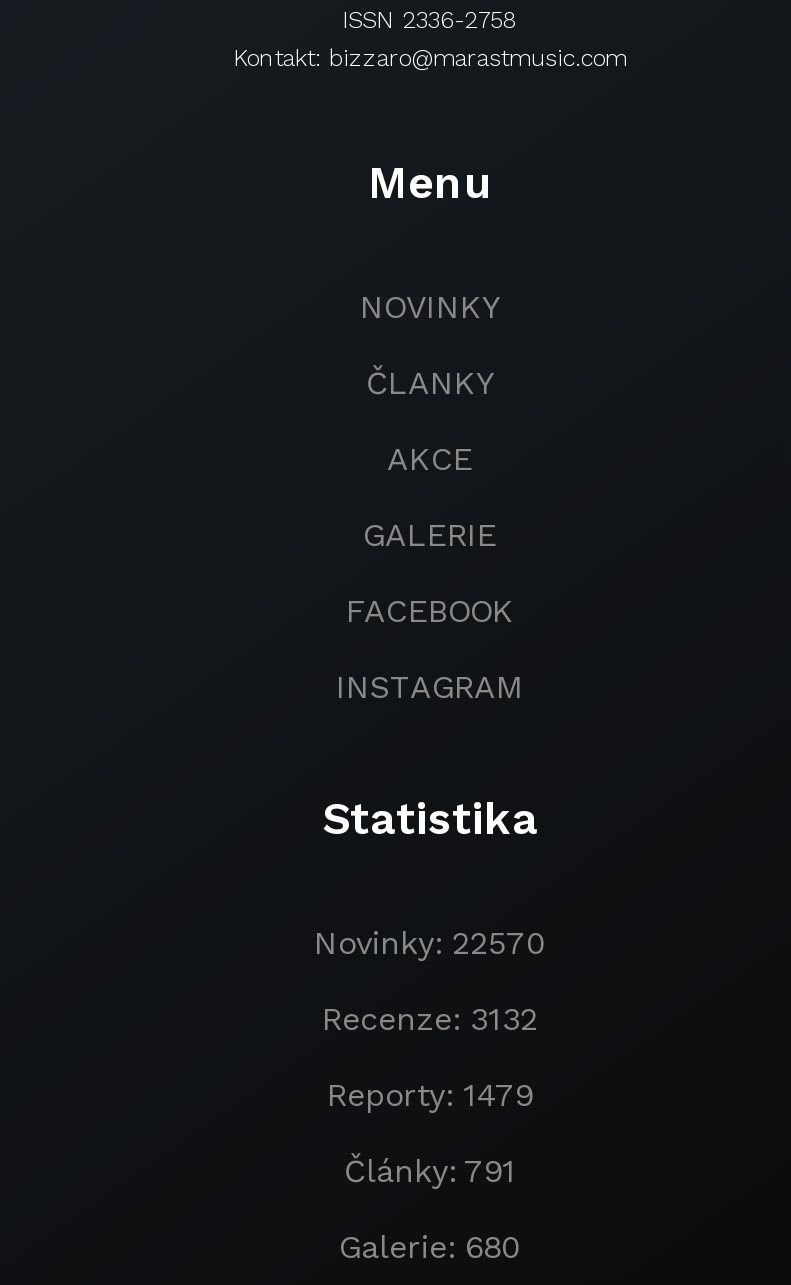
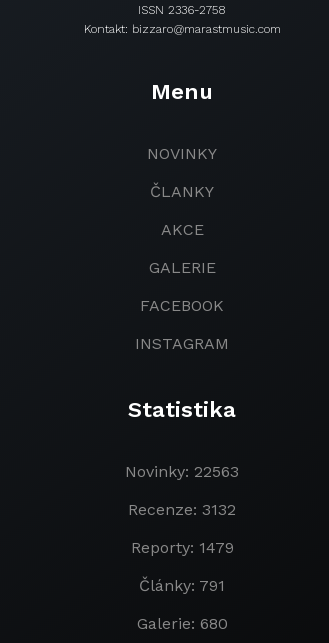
[314,924,546,962] Novinky: 22570 -> [125,462,239,481] Novinky: 22563

